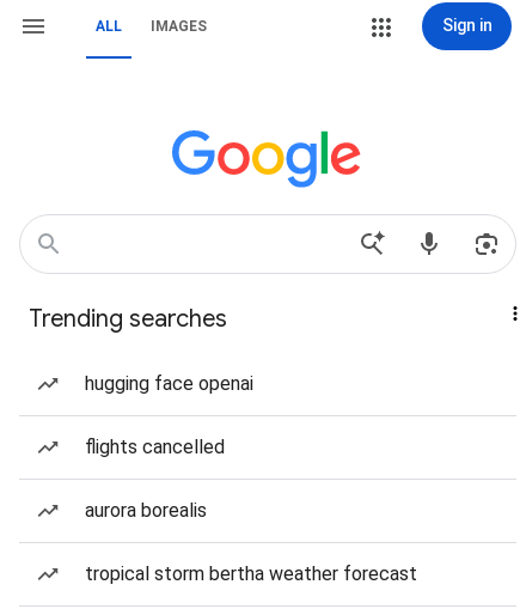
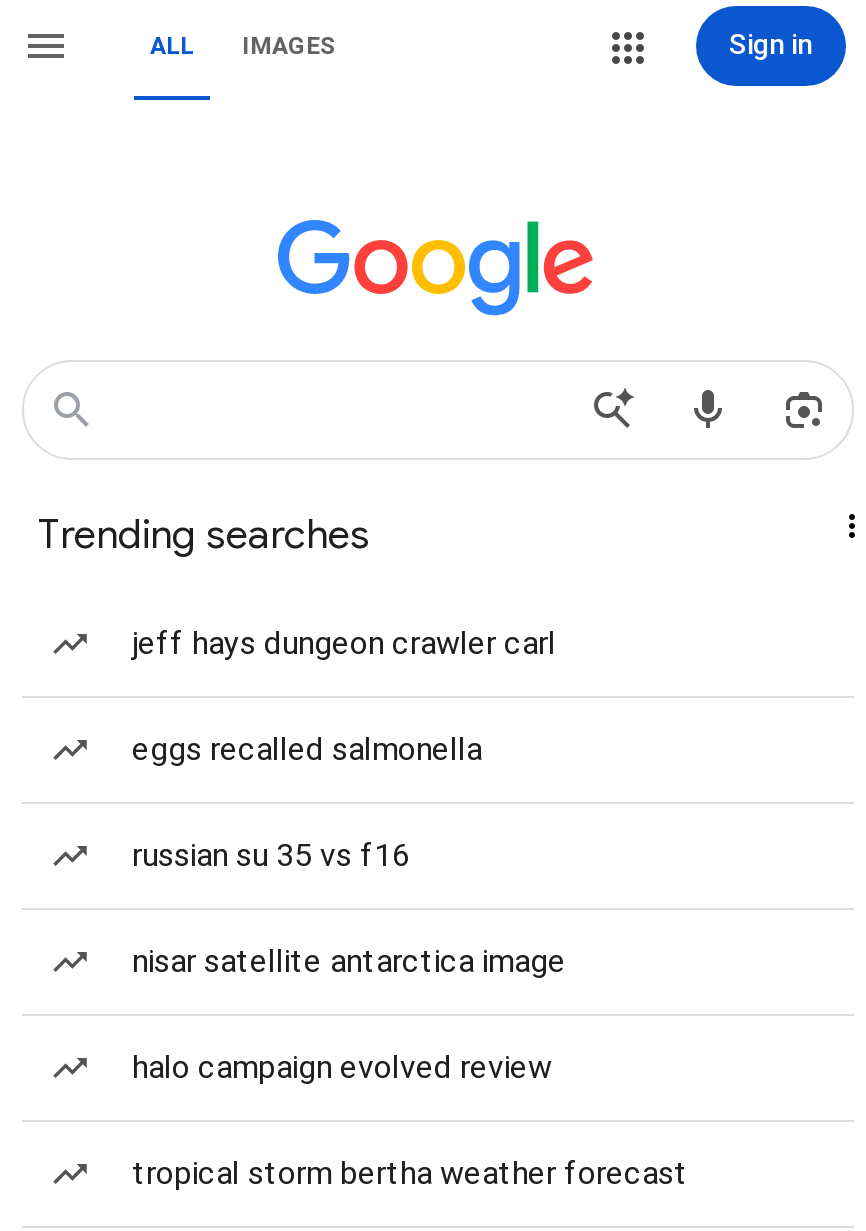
[85,372,253,522] hugging face openai | flights cancelled | aurora borealis -> [132,624,566,1086] jeff hays dungeon crawler carl | eggs recalled salmonella | russian su 35 vs f16 | nisar satellite antarctica image | halo campaign evolved review

